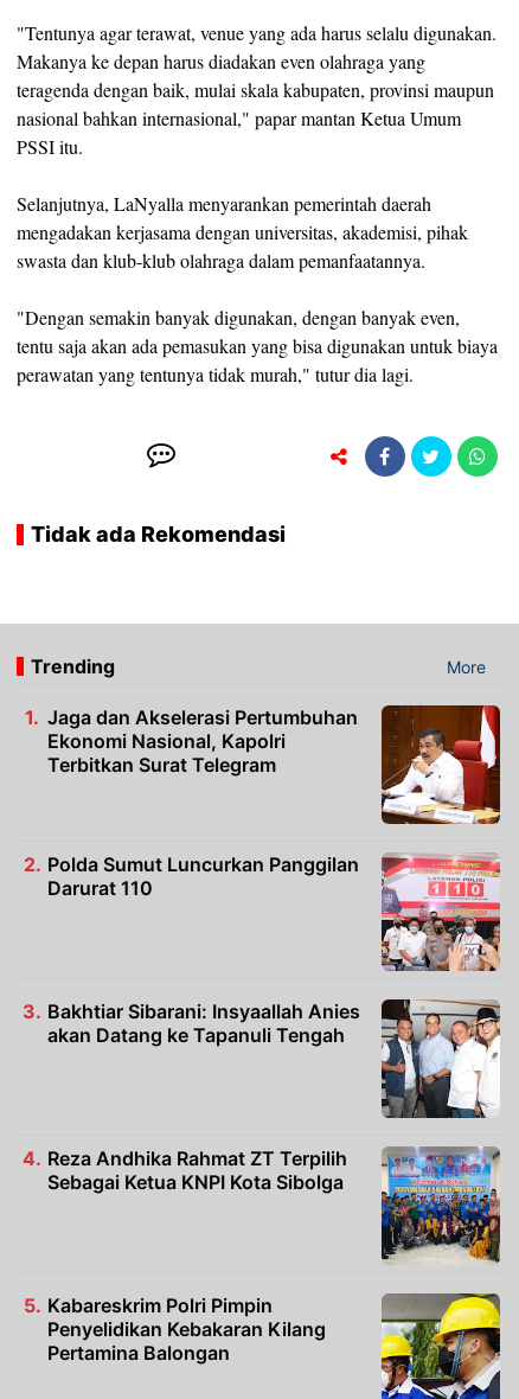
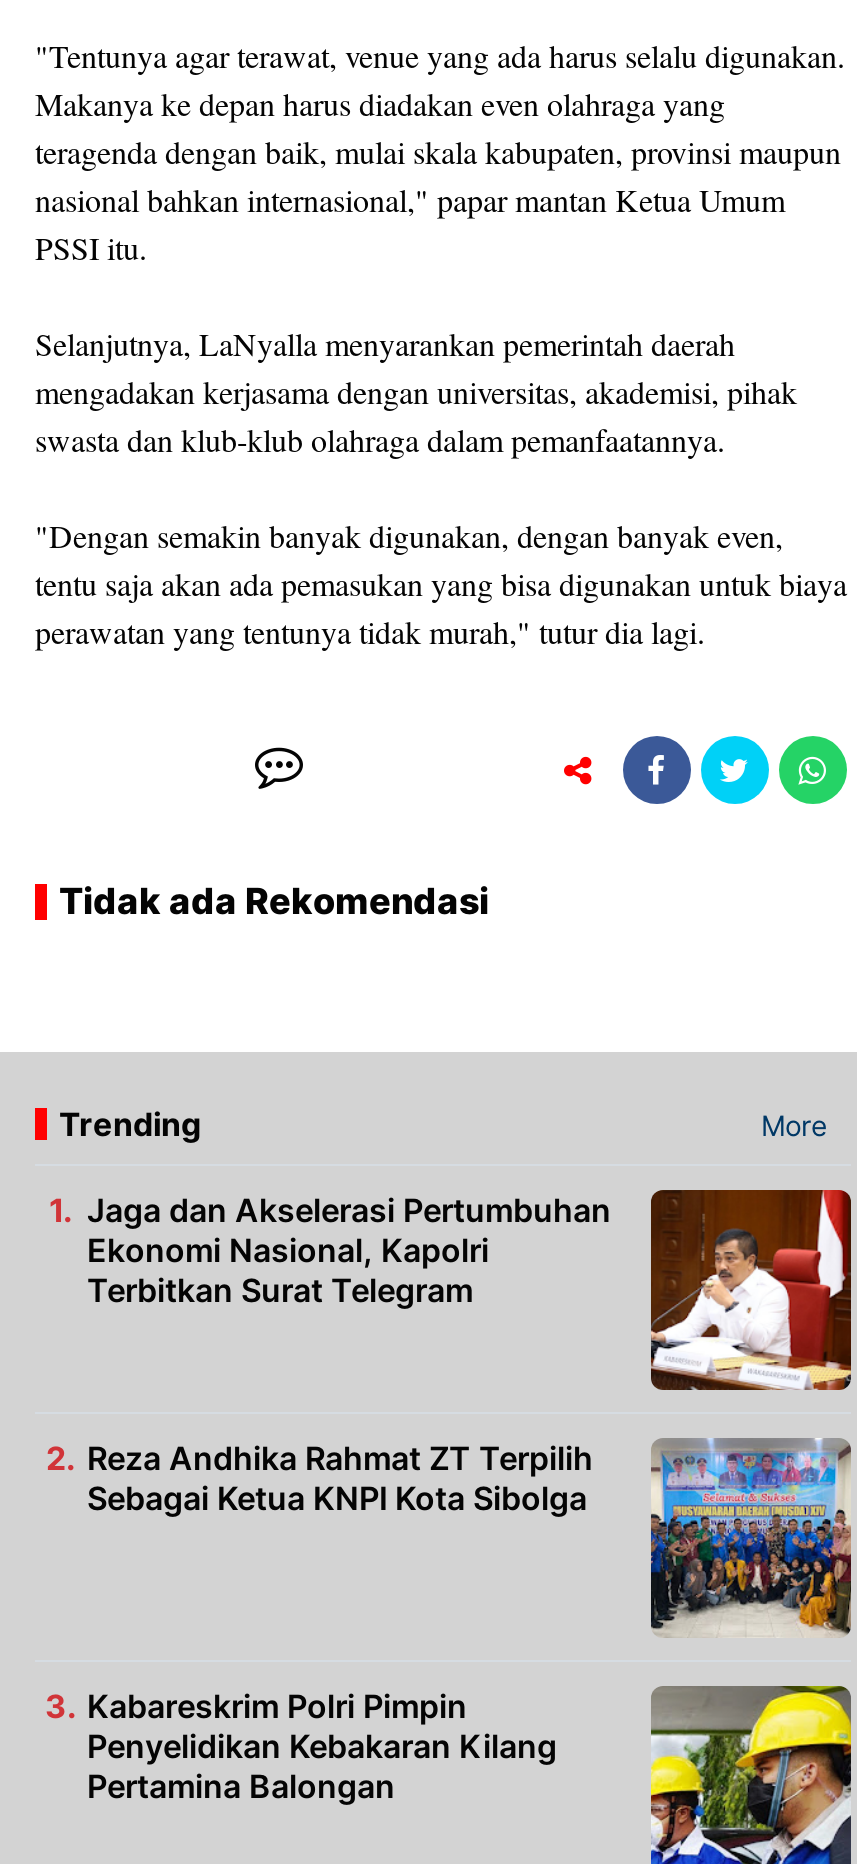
[47,852,501,972] [image] | Polda Sumut Luncurkan Panggilan | Darurat 110 -> none
[47,999,500,1119] [image] | Bakhtiar Sibarani: Insyaallah Anies | akan Datang ke Tapanuli Tengah -> none

